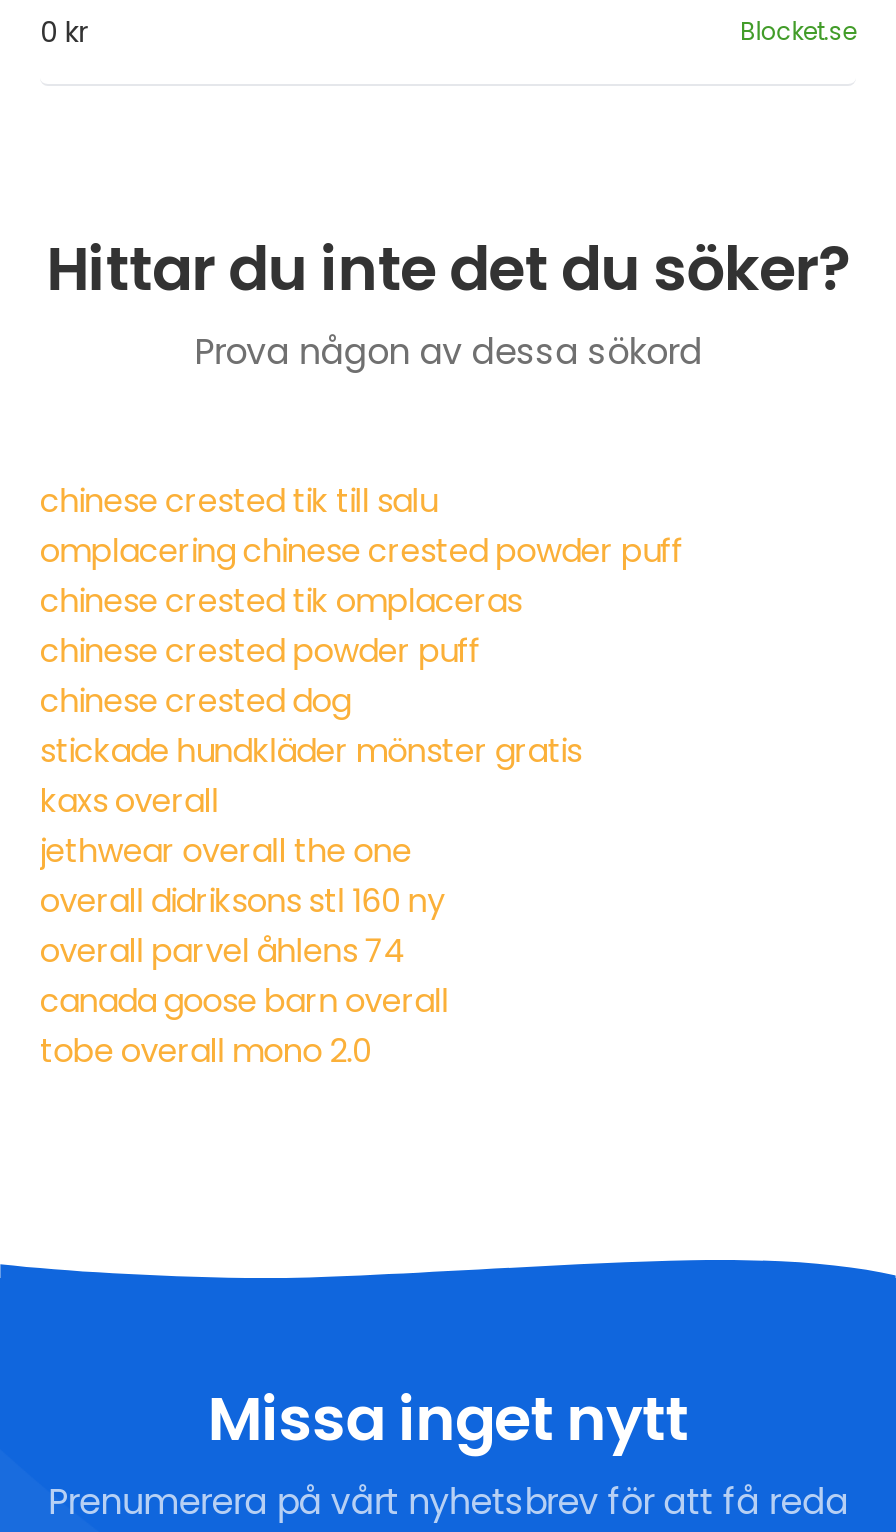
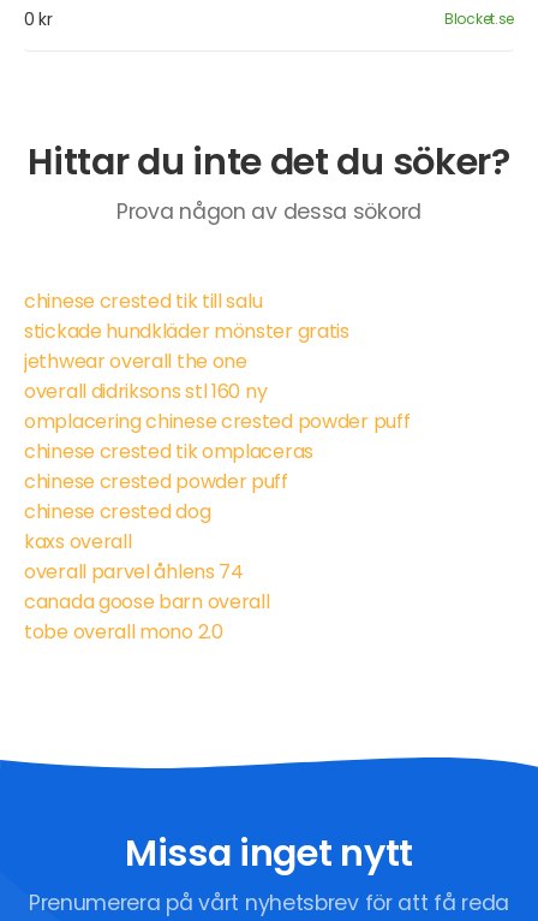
moved [40,529,683,725] -> [24,408,410,526]: omplacering chinese crested powder puff | chinese crested tik omplaceras | chinese crested powder puff | chinese crested dog
moved [40,729,582,775] -> [24,318,349,346]: stickade hundkläder mönster gratis
moved [40,779,219,825] -> [24,528,131,556]: kaxs overall
moved [40,829,445,925] -> [24,348,267,406]: jethwear overall the one | overall didriksons stl 160 ny

